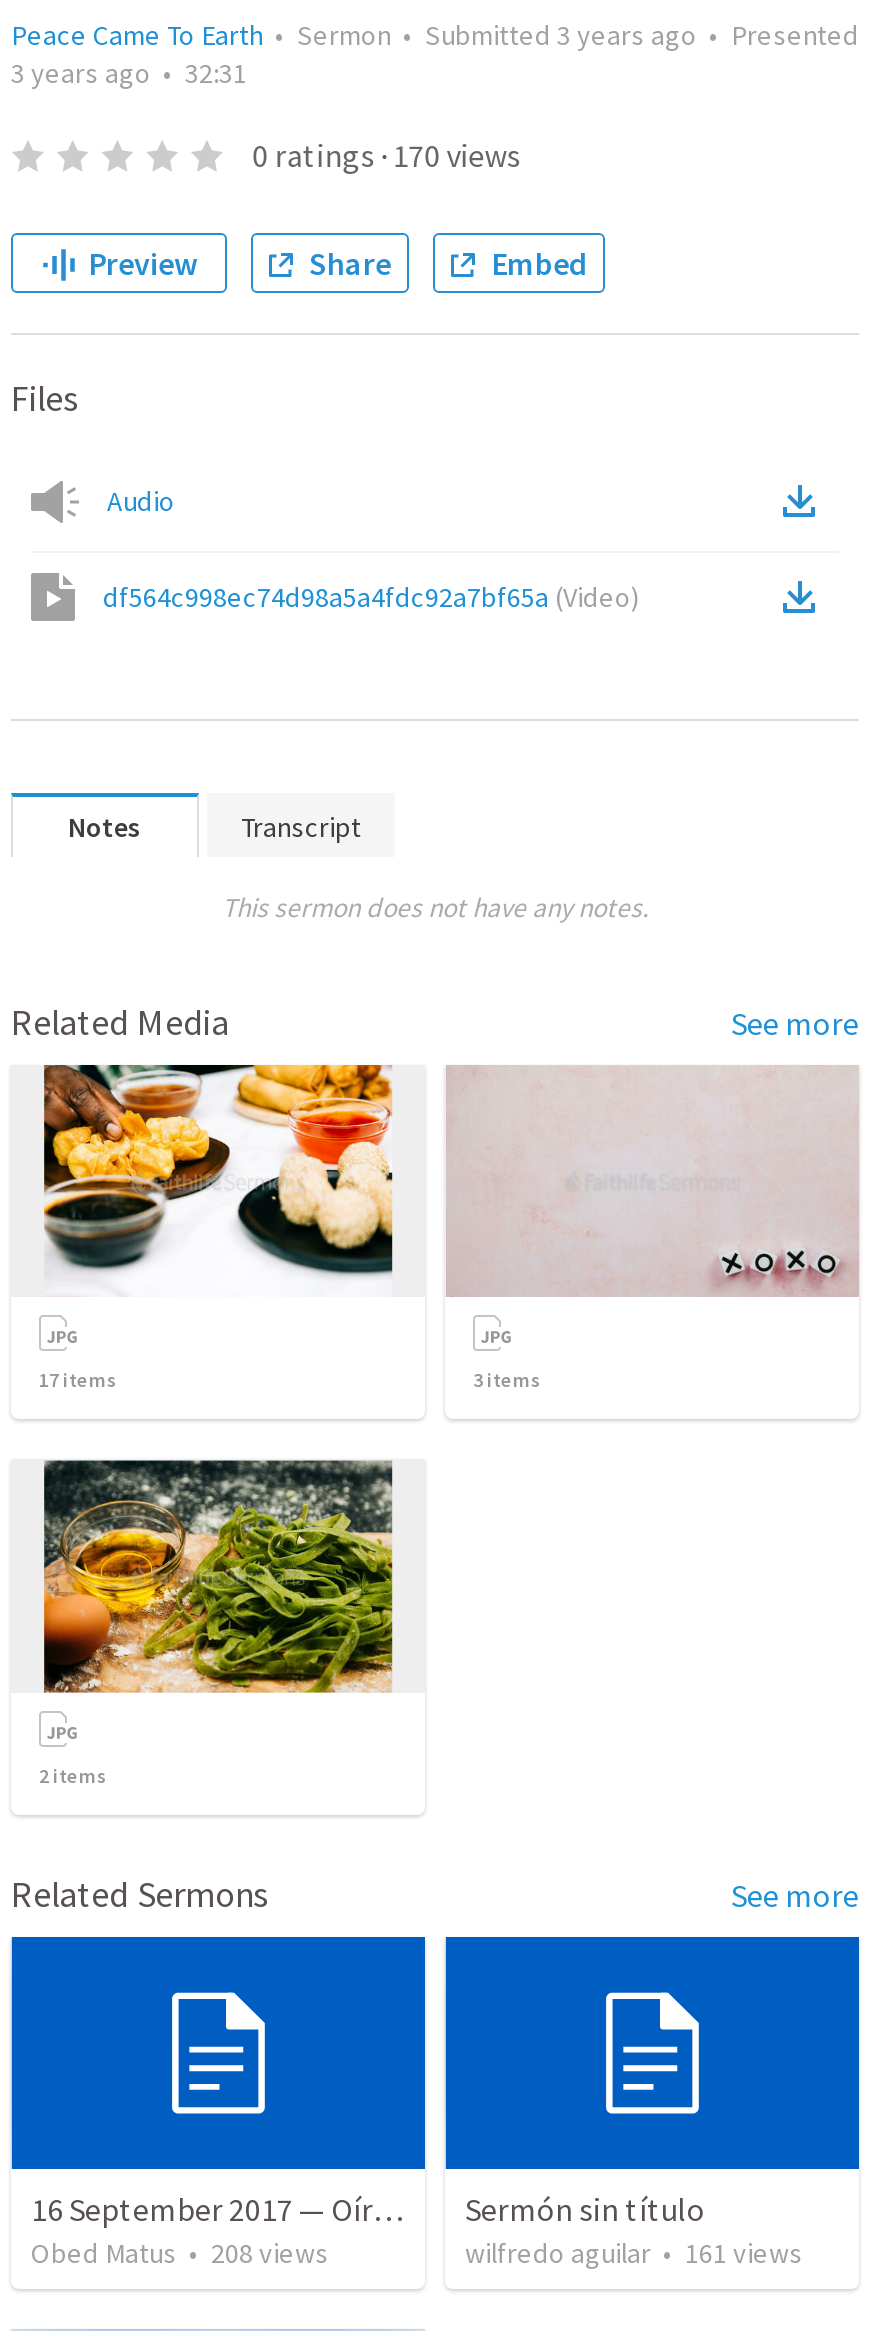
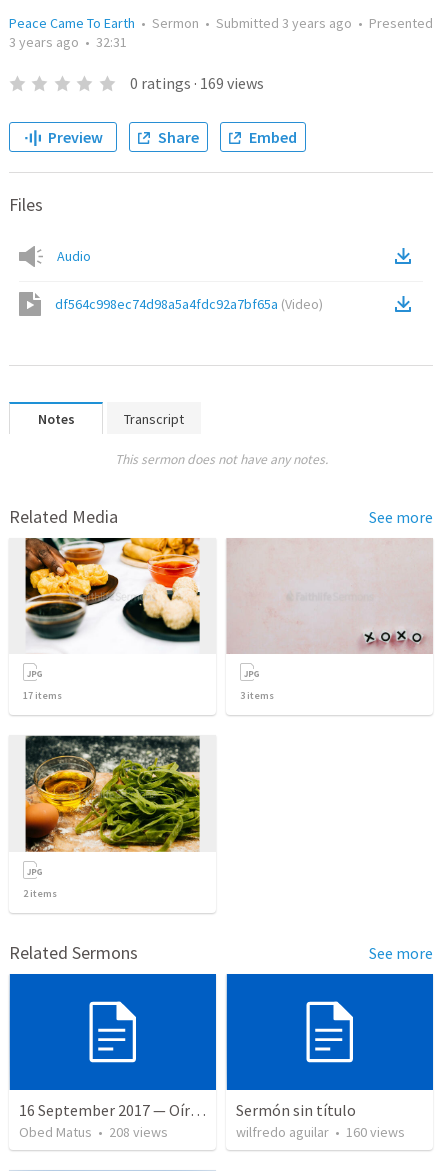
[252,135,520,175] 0 ratings · 170 views -> [130,73,264,93] 0 ratings · 169 views
[465,2236,803,2272] wilfredo aguilar • 161 views -> [236,1123,405,1141] wilfredo aguilar • 160 views

